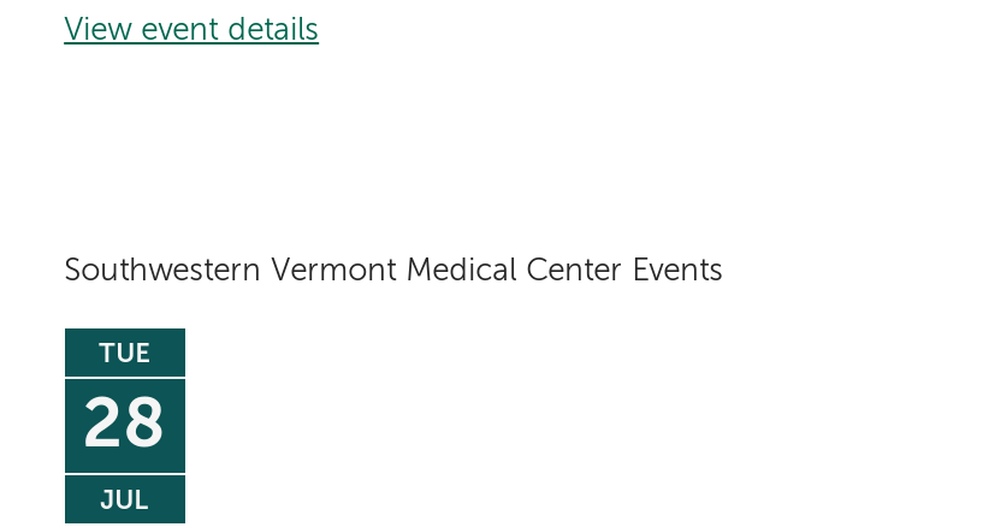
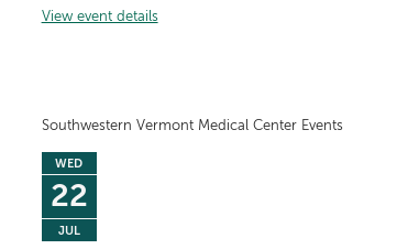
[82,340,166,463] TUE | 28 -> [50,158,88,214] WED | 22

